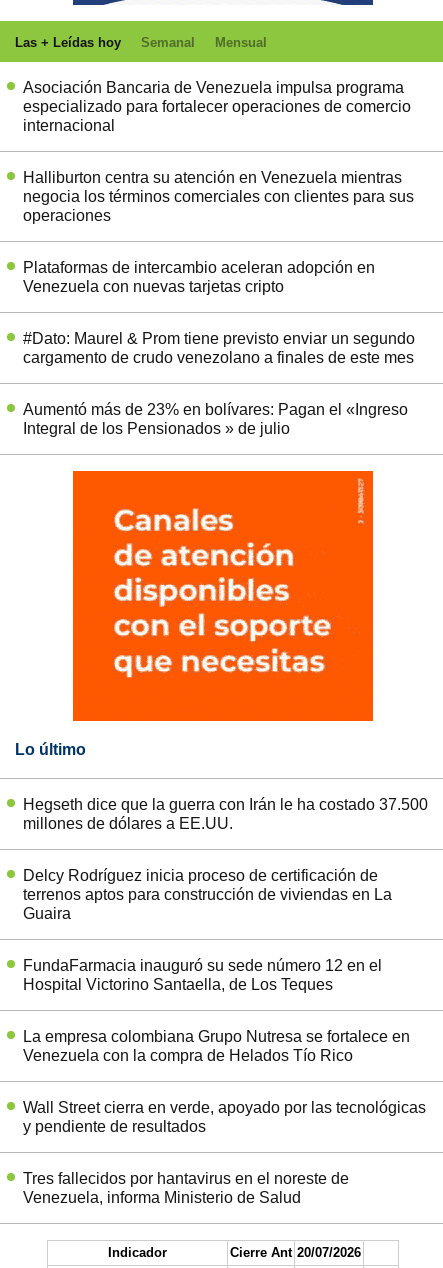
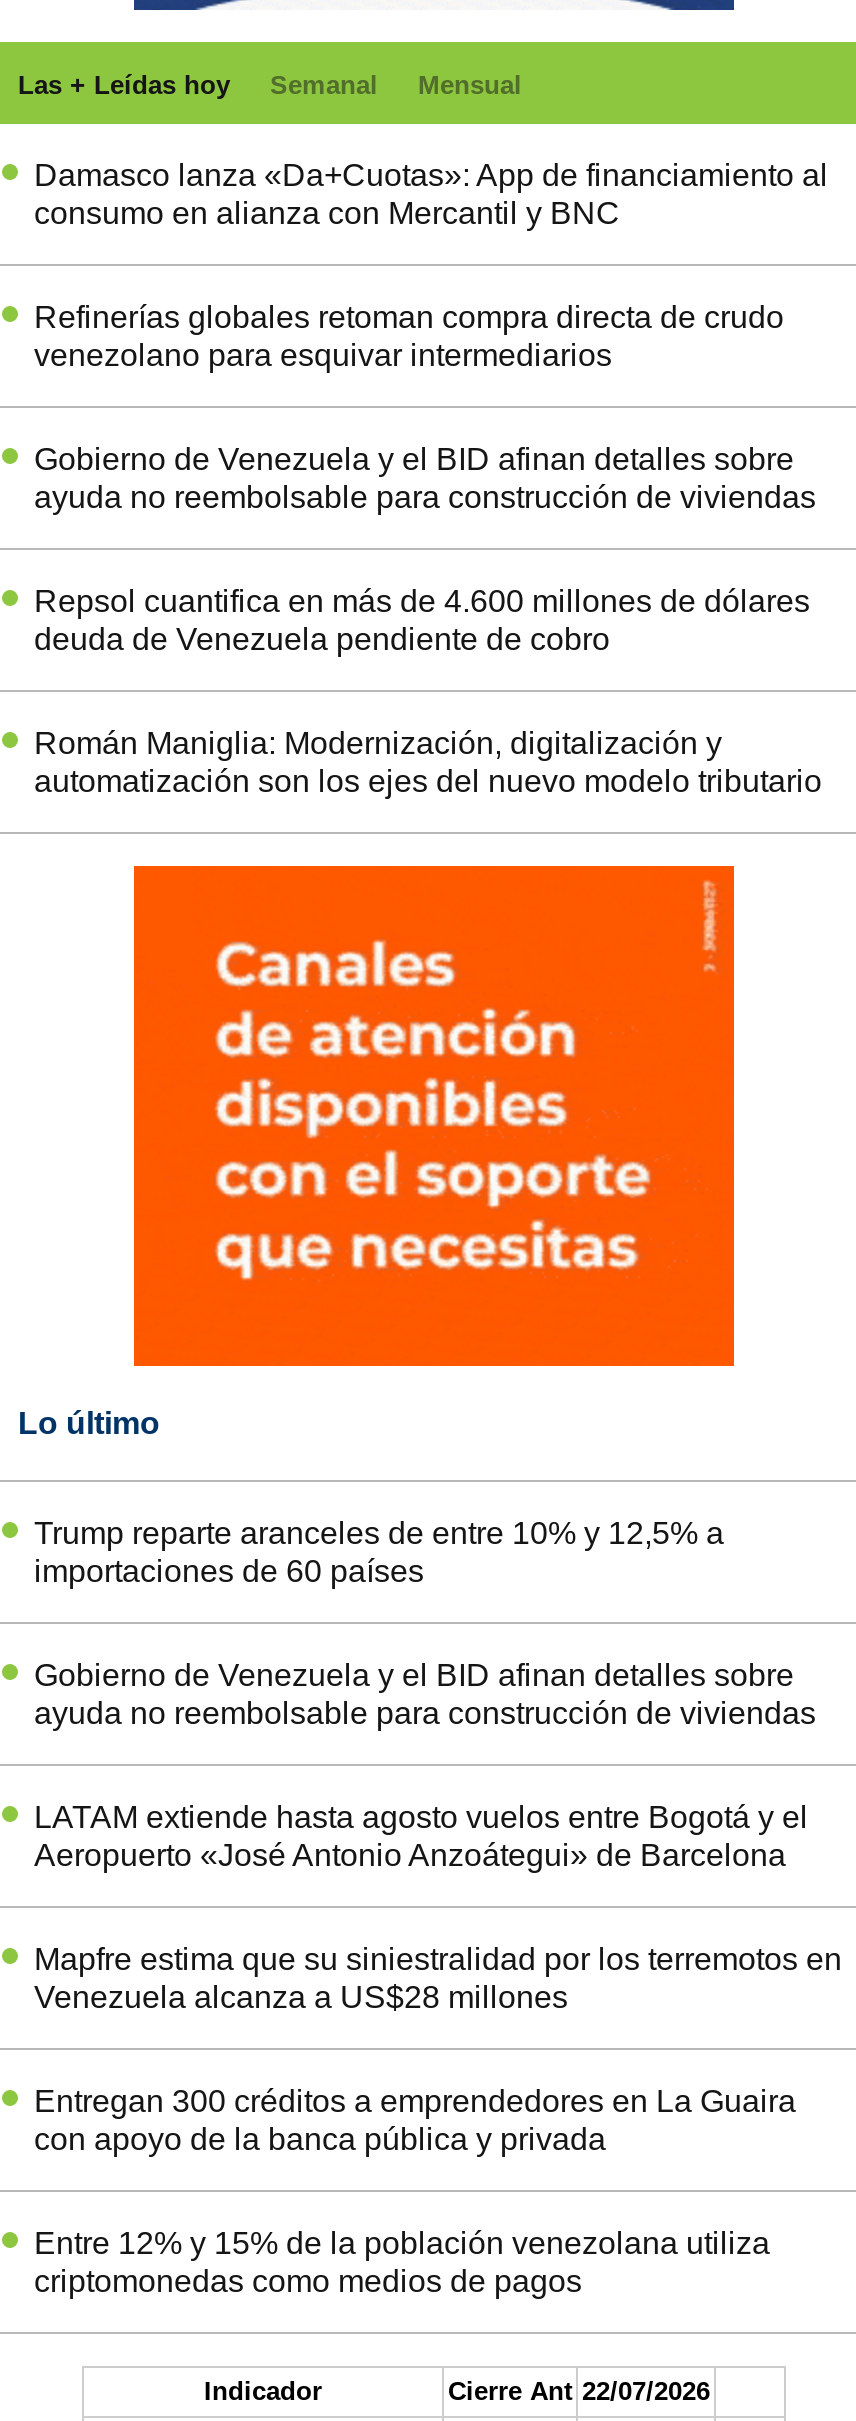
[23,79,411,134] Asociación Bancaria de Venezuela impulsa programa | especializado para fortalecer operaciones de comercio | internacional -> [34,158,828,230] Damasco lanza «Da+Cuotas»: App de financiamiento al | consumo en alianza con Mercantil y BNC
[23,169,414,224] Halliburton centra su atención en Venezuela mientras | negocia los términos comerciales con clientes para sus | operaciones -> [34,300,784,372] Refinerías globales retoman compra directa de crudo | venezolano para esquivar intermediarios
[23,259,375,295] Plataformas de intercambio aceleran adopción en | Venezuela con nuevas tarjetas cripto -> [34,442,816,514] Gobierno de Venezuela y el BID afinan detalles sobre | ayuda no reembolsable para construcción de viviendas
[23,330,415,366] #Dato: Maurel & Prom tiene previsto enviar un segundo | cargamento de crudo venezolano a finales de este mes -> [34,584,810,656] Repsol cuantifica en más de 4.600 millones de dólares | deuda de Venezuela pendiente de cobro
[23,401,408,437] Aumentó más de 23% en bolívares: Pagan el «Ingreso | Integral de los Pensionados » de julio -> [34,726,822,798] Román Maniglia: Modernización, digitalización y | automatización son los ejes del nuevo modelo tributario
[23,796,428,832] Hegseth dice que la guerra con Irán le ha costado 37.500 | millones de dólares a EE.UU. -> [34,1516,724,1588] Trump reparte aranceles de entre 10% y 12,5% a | importaciones de 60 países
[23,867,392,922] Delcy Rodríguez inicia proceso de certificación de | terrenos aptos para construcción de viviendas en La | Guaira -> [34,1658,816,1730] Gobierno de Venezuela y el BID afinan detalles sobre | ayuda no reembolsable para construcción de viviendas
[23,957,382,993] FundaFarmacia inauguró su sede número 12 en el | Hospital Victorino Santaella, de Los Teques -> [34,1800,808,1872] LATAM extiende hasta agosto vuelos entre Bogotá y el | Aeropuerto «José Antonio Anzoátegui» de Barcelona
[23,1028,410,1064] La empresa colombiana Grupo Nutresa se fortalece en | Venezuela con la compra de Helados Tío Rico -> [34,1942,842,2014] Mapfre estima que su siniestralidad por los terremotos en | Venezuela alcanza a US$28 millones
[23,1099,426,1135] Wall Street cierra en verde, apoyado por las tecnológicas | y pendiente de resultados -> [34,2084,796,2156] Entregan 300 créditos a emprendedores en La Guaira | con apoyo de la banca pública y privada
[23,1170,349,1206] Tres fallecidos por hantavirus en el noreste de | Venezuela, informa Ministerio de Salud -> [34,2226,770,2298] Entre 12% y 15% de la población venezolana utiliza | criptomonedas como medios de pagos
[230,1245,361,1260] Cierre Ant 20/07/2026 -> [448,2376,710,2406] Cierre Ant 22/07/2026

